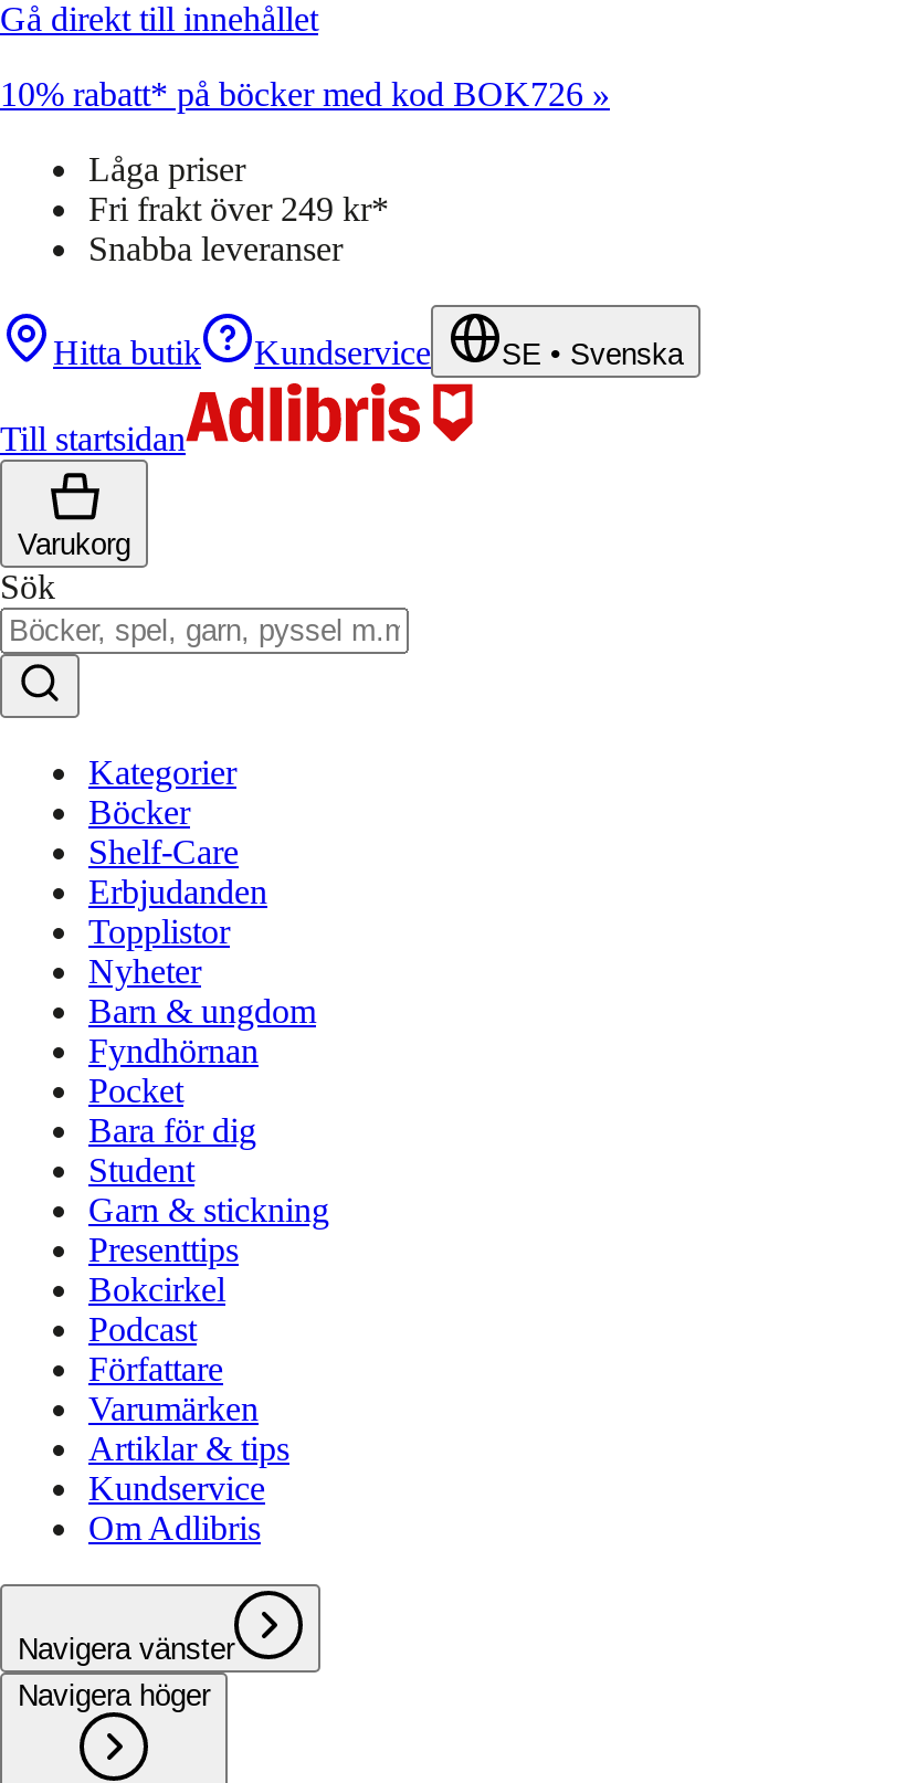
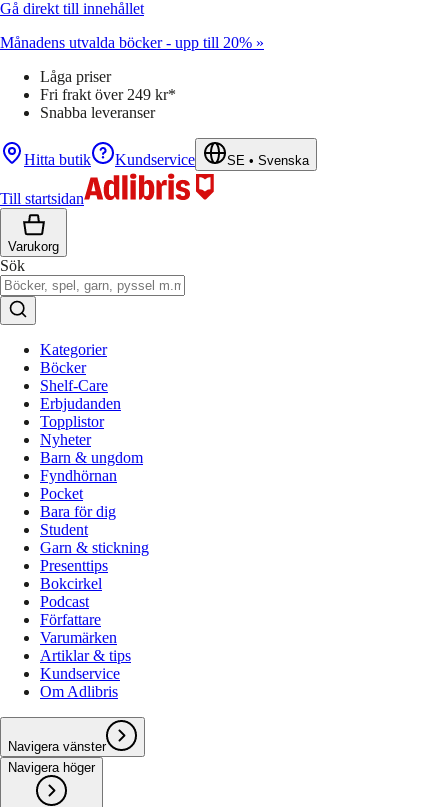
[0,75,610,113] 10% rabatt* på böcker med kod BOK726 » -> [0,34,264,51] Månadens utvalda böcker - upp till 20% »

